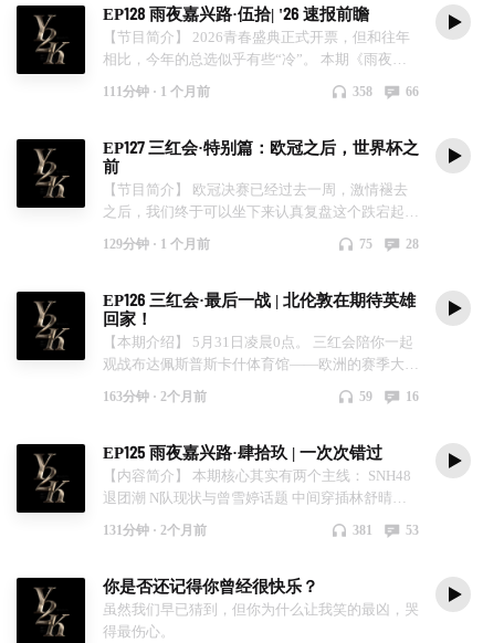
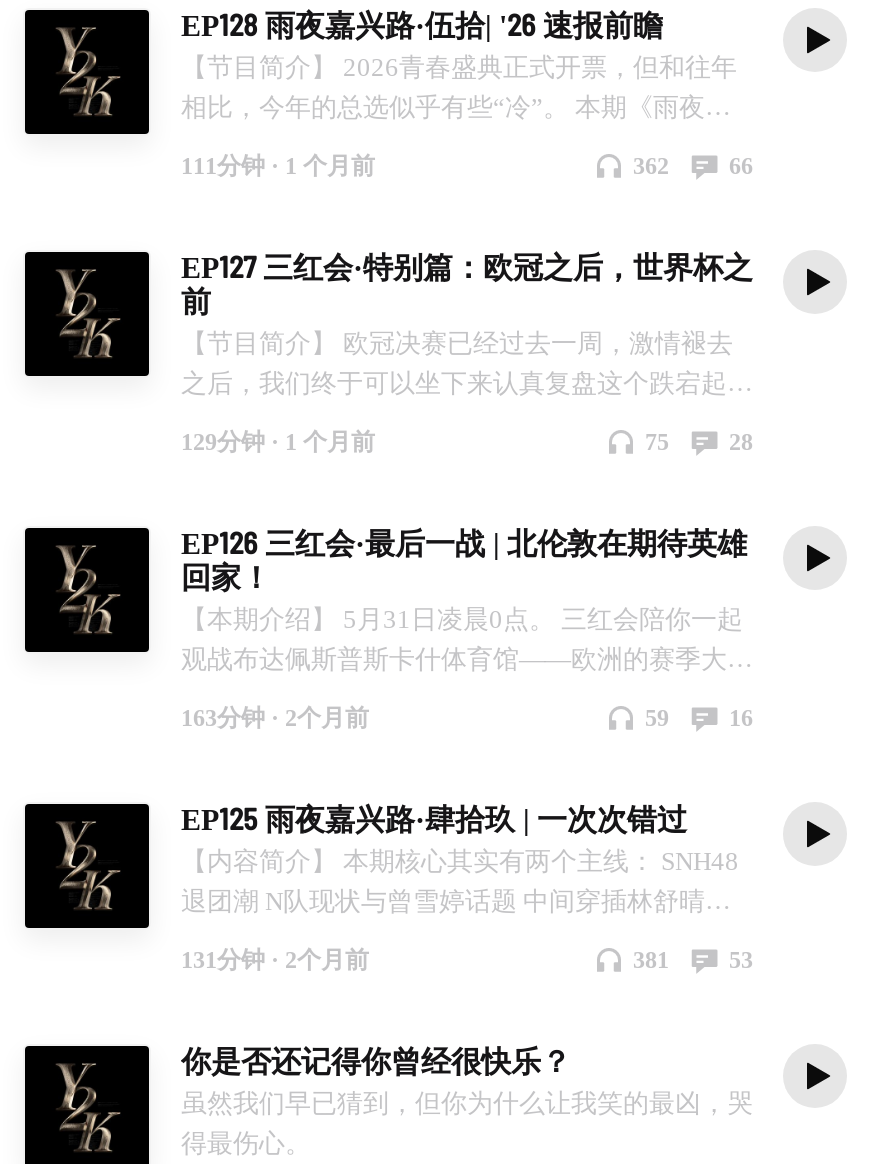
[353,83,372,99] 358 -> [633,151,669,179] 362

